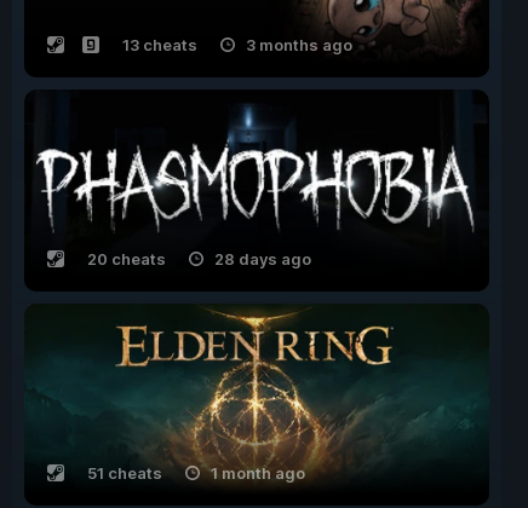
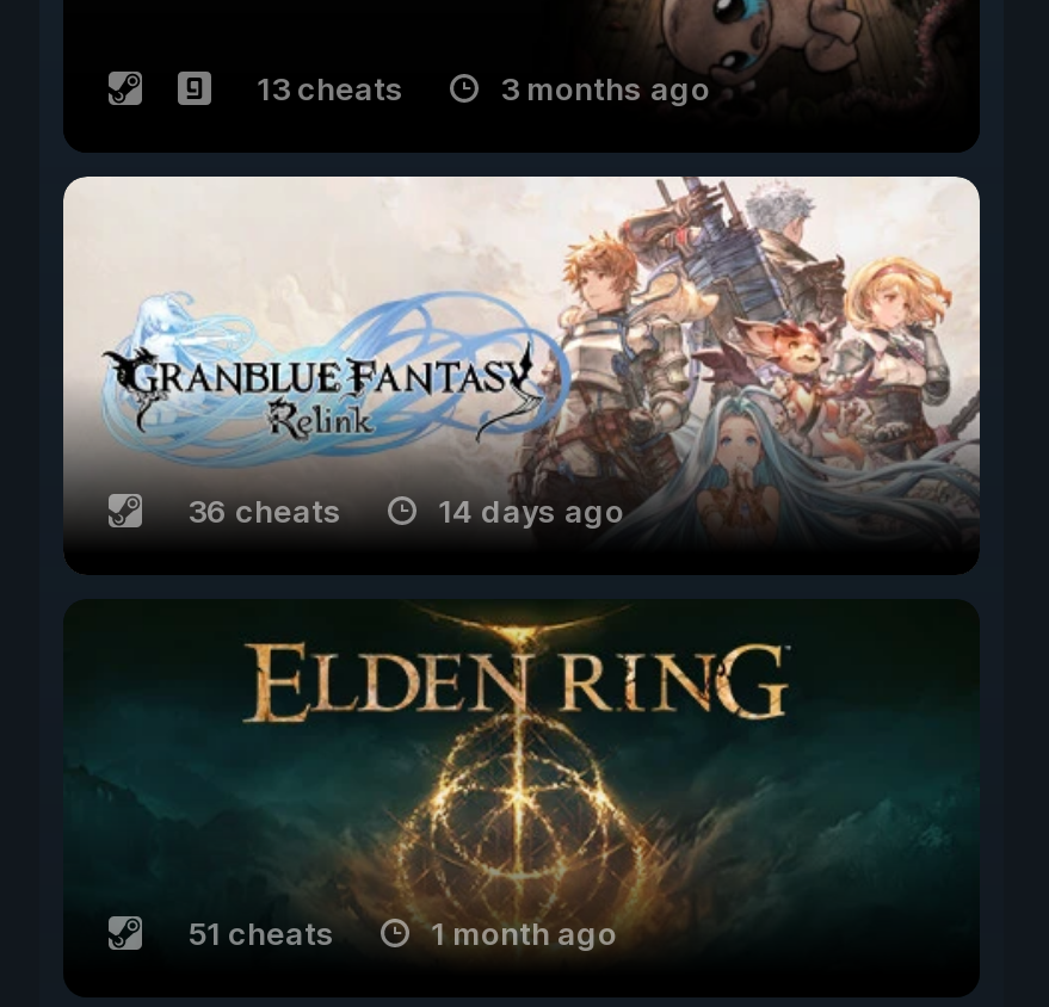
[24,90,489,270] [image] | 20 cheats -> [61,174,982,532] [image] | 36 cheats
[214,249,311,269] 28 days ago -> [438,492,624,530] 14 days ago

